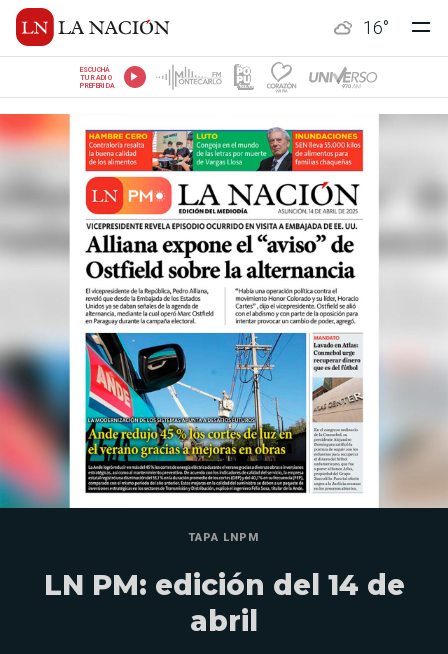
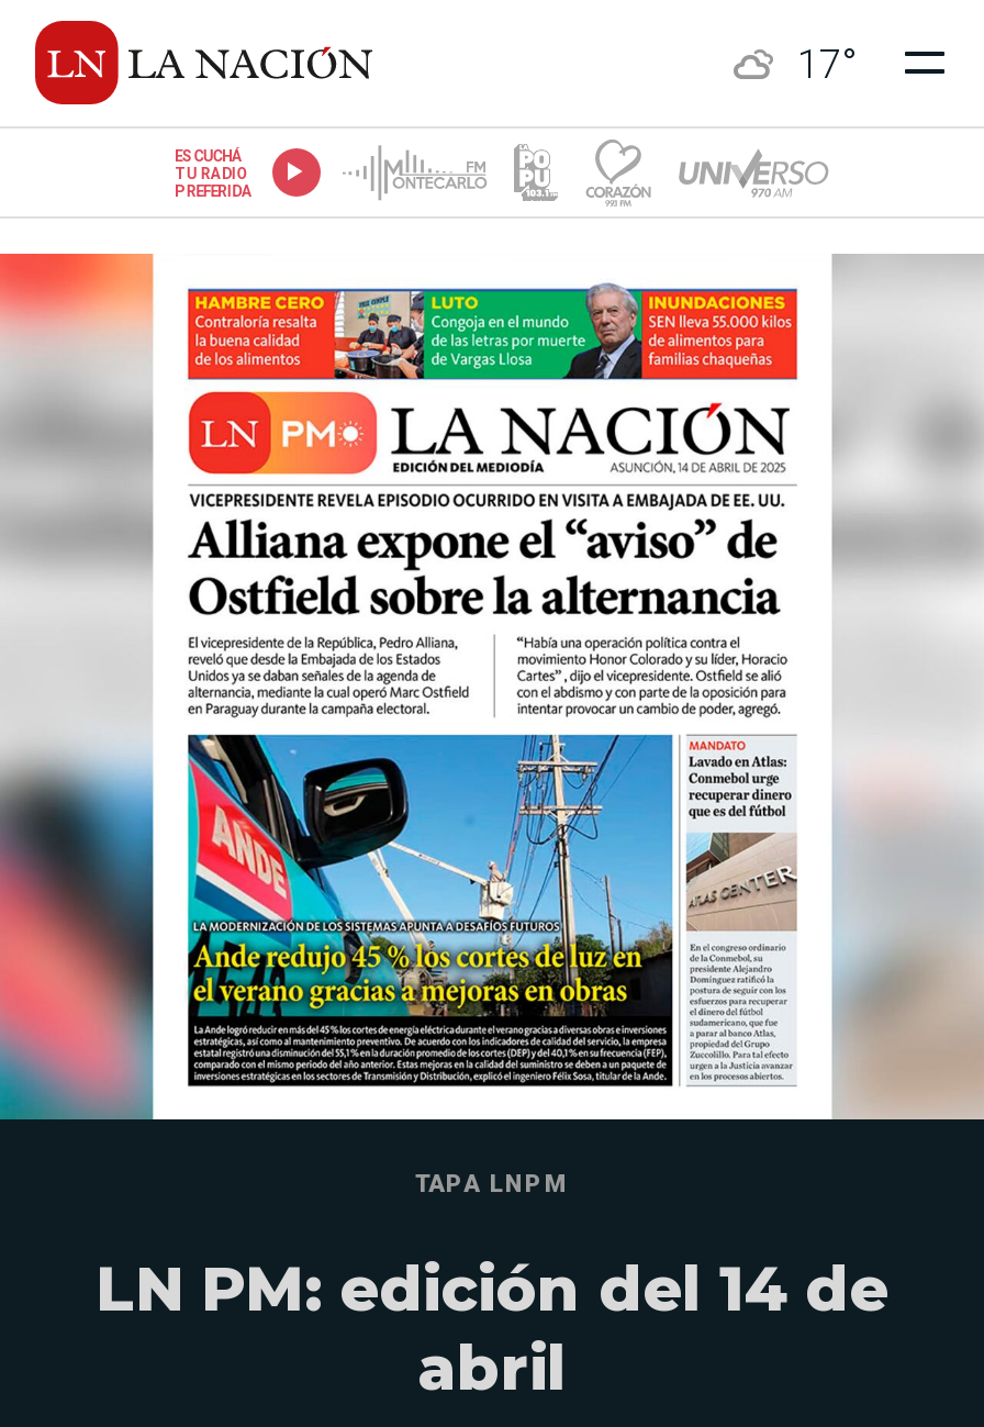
[363,17,389,38] 16° -> [797,41,854,87] 17°

